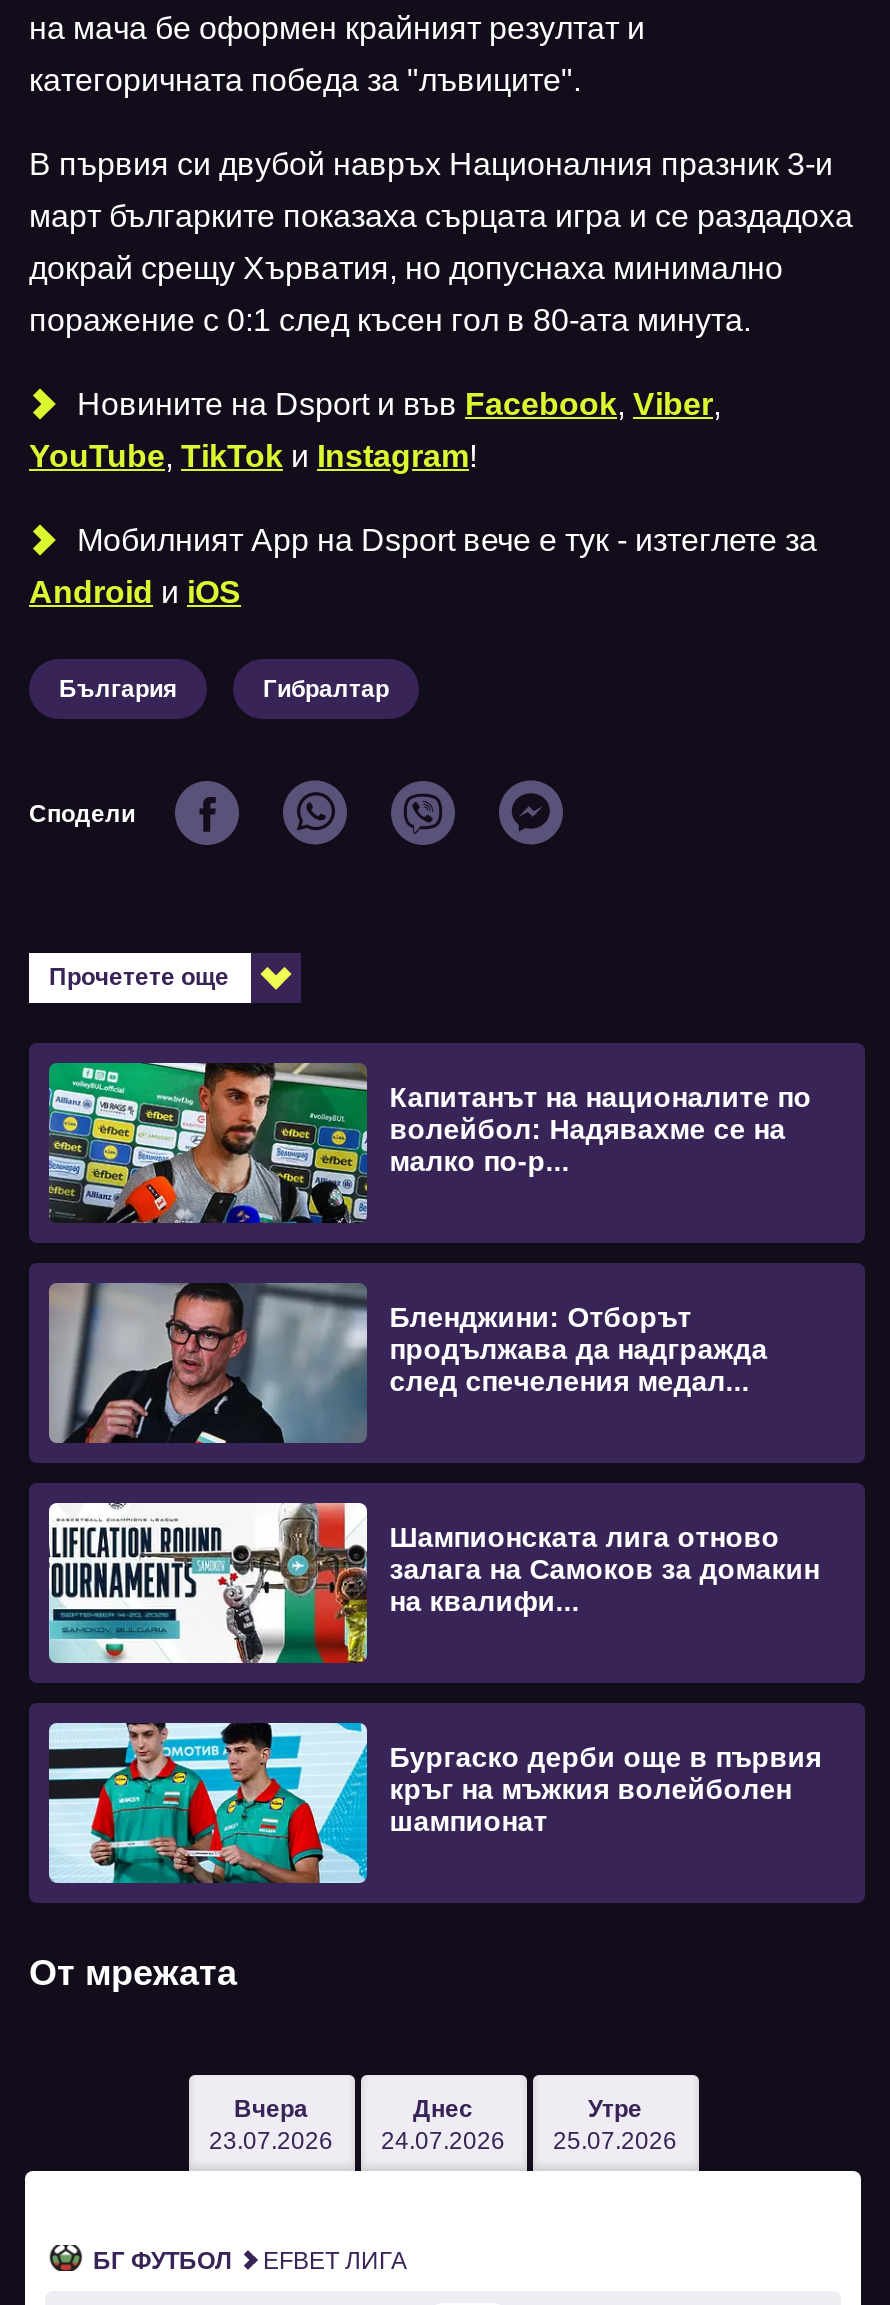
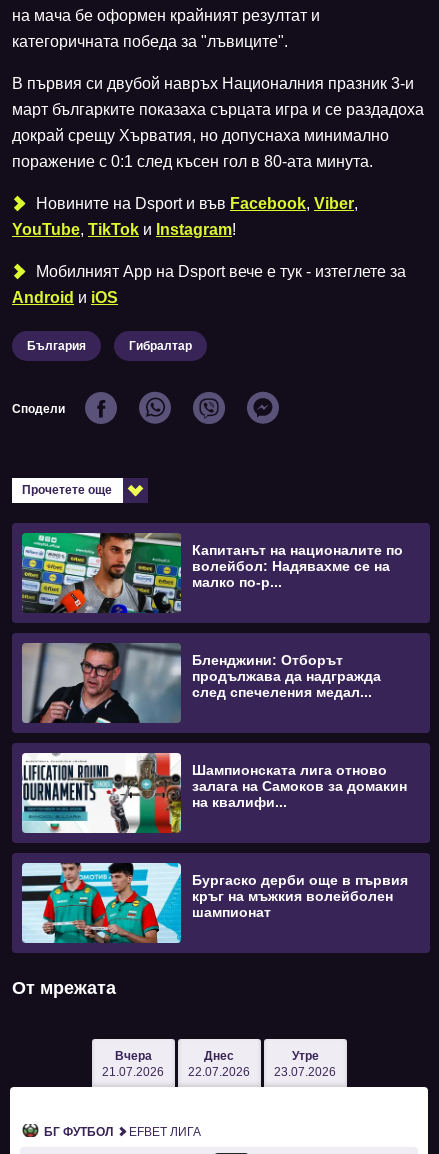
[209,2127,333,2155] 23.07.2026 -> [102,1065,164,1079] 21.07.2026
[381,2127,505,2155] 24.07.2026 -> [188,1065,250,1079] 22.07.2026
[553,2127,677,2155] 25.07.2026 -> [274,1065,336,1079] 23.07.2026

